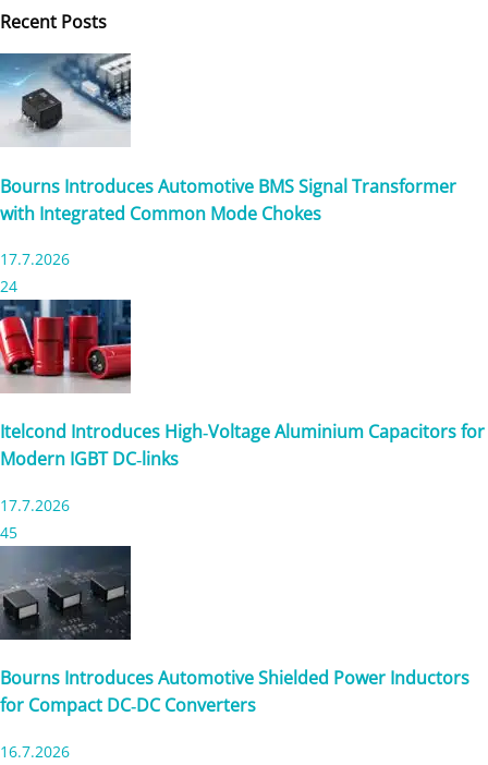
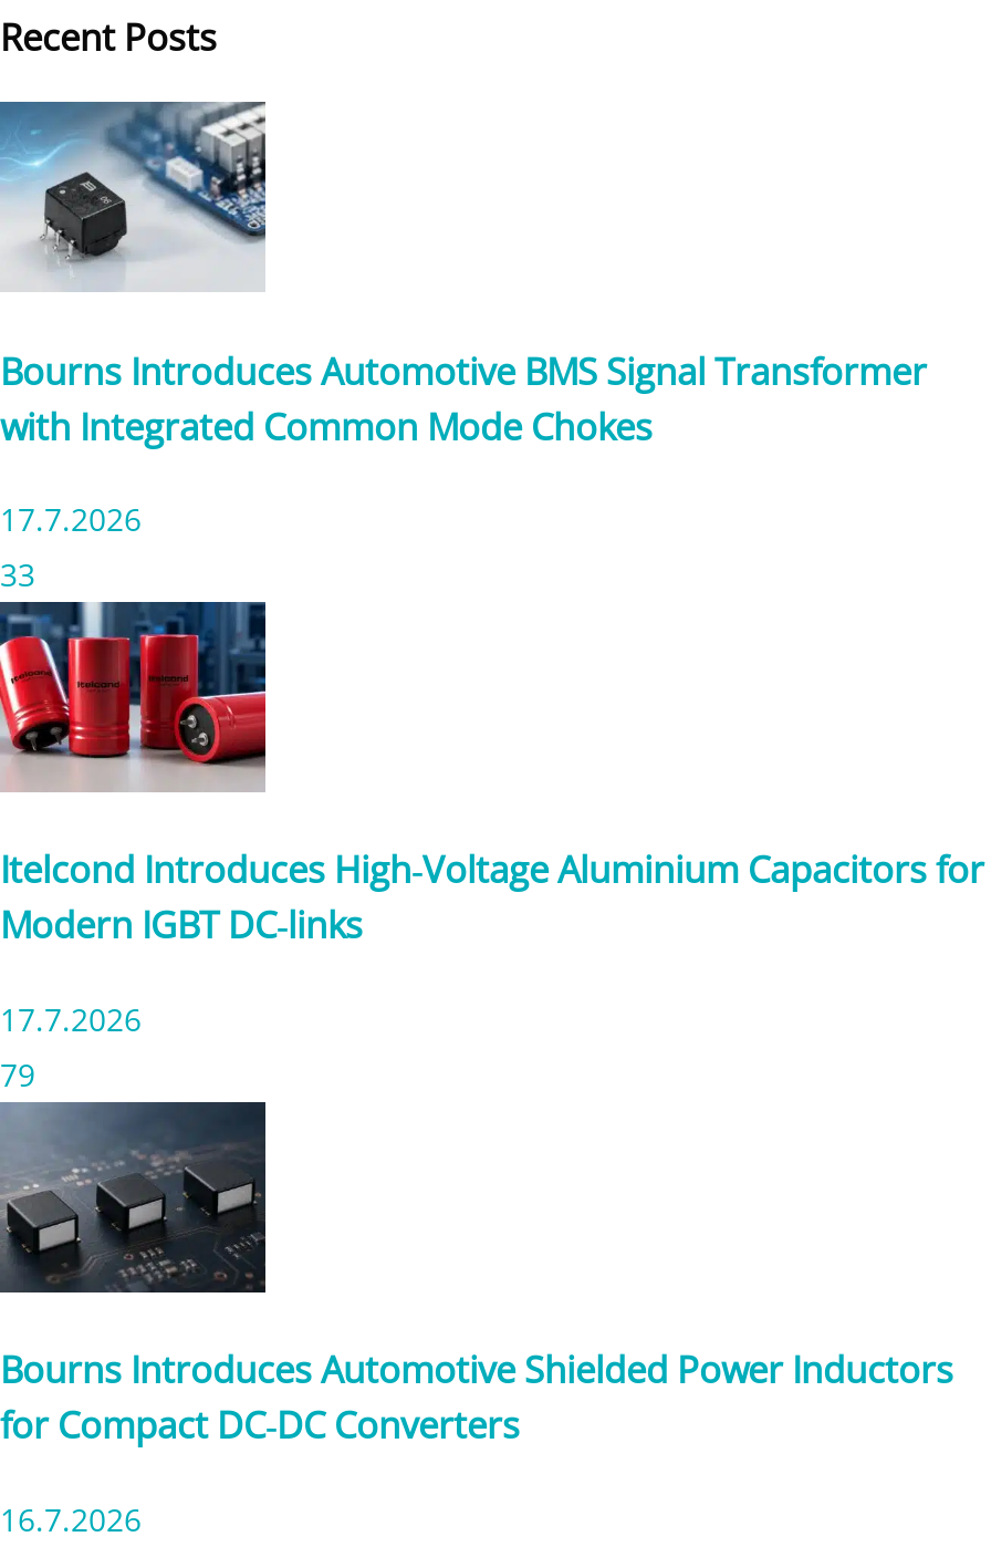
[0,276,17,296] 24 -> [0,553,35,595] 33
[0,522,17,542] 45 -> [0,1053,35,1095] 79

